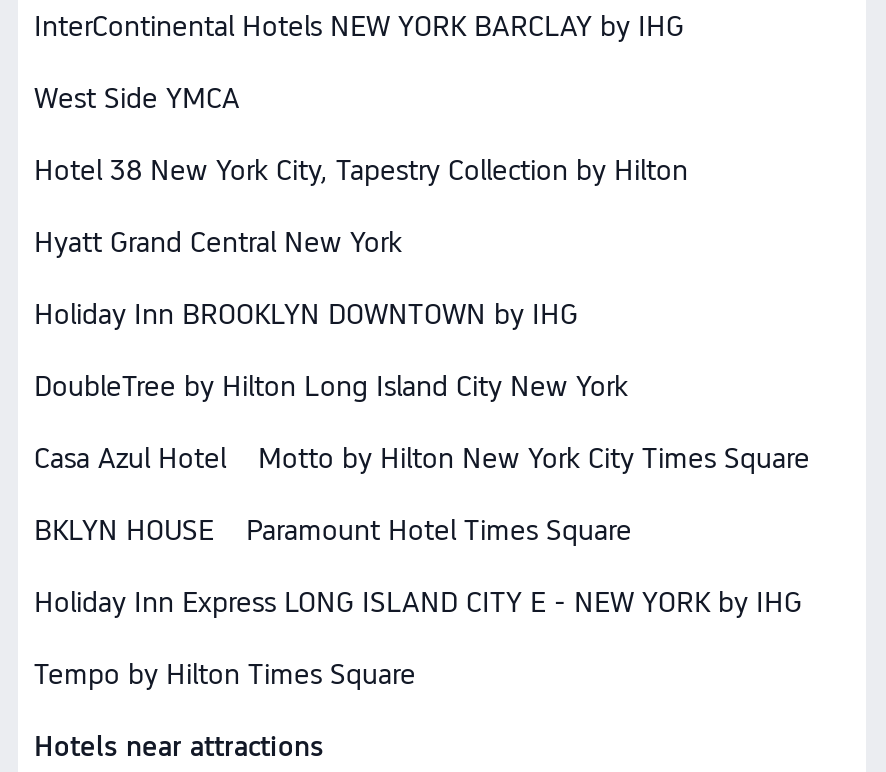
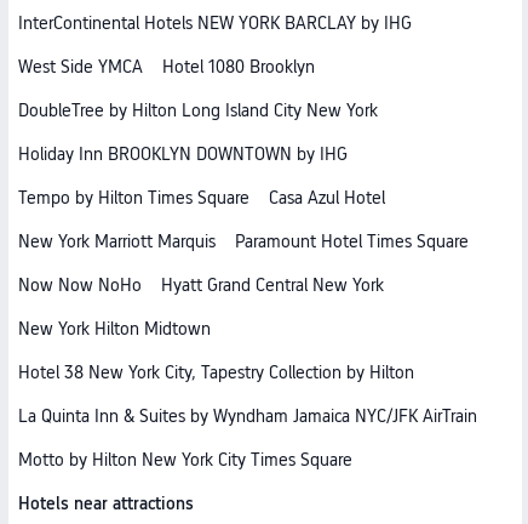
none -> [162,57,315,76] Hotel 1080 Brooklyn
moved [34,154,688,186] -> [18,363,414,382]: Hotel 38 New York City, Tapestry Collection by Hilton
moved [34,226,402,258] -> [161,275,384,295]: Hyatt Grand Central New York
moved [34,298,578,330] -> [18,144,348,164]: Holiday Inn BROOKLYN DOWNTOWN by IHG
moved [34,370,628,402] -> [18,101,378,120]: DoubleTree by Hilton Long Island City New York
moved [34,442,226,474] -> [269,188,385,207]: Casa Azul Hotel
moved [258,442,810,474] -> [18,450,352,469]: Motto by Hilton New York City Times Square
[34,514,802,618] BKLYN HOUSE | Holiday Inn Express LONG ISLAND CITY E - NEW YORK by IHG -> none
moved [246,514,632,546] -> [235,232,469,251]: Paramount Hotel Times Square
moved [34,658,416,690] -> [18,188,249,207]: Tempo by Hilton Times Square
none -> [18,232,477,426] New York Marriott Marquis | Now Now NoHo | New York Hilton Midtown | La Quinta Inn & Suites by Wyndham Jamaica NYC/JFK AirTrain

